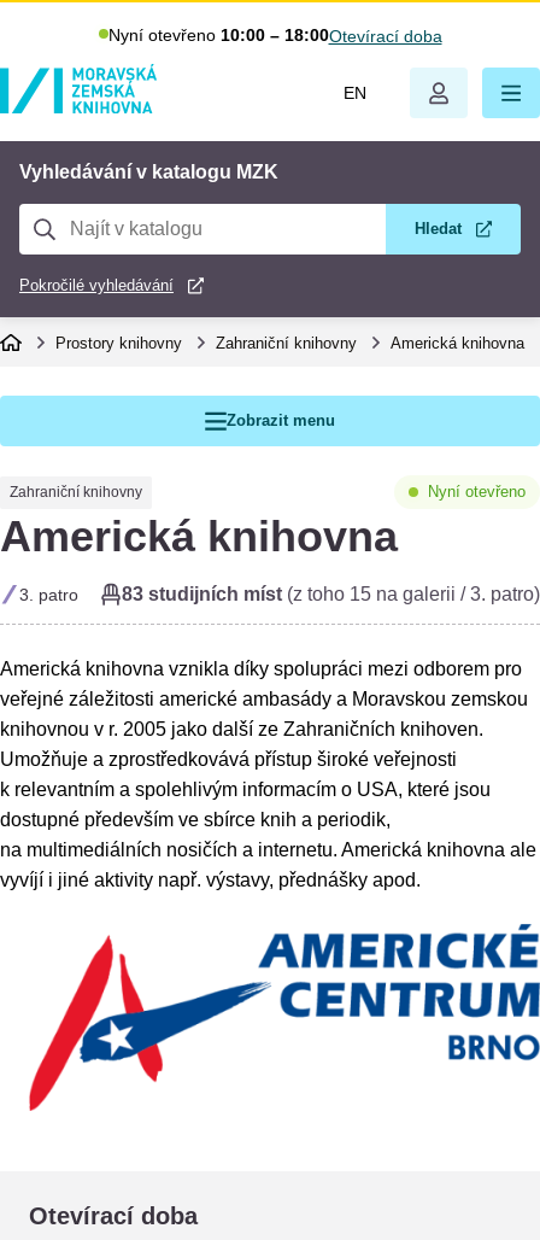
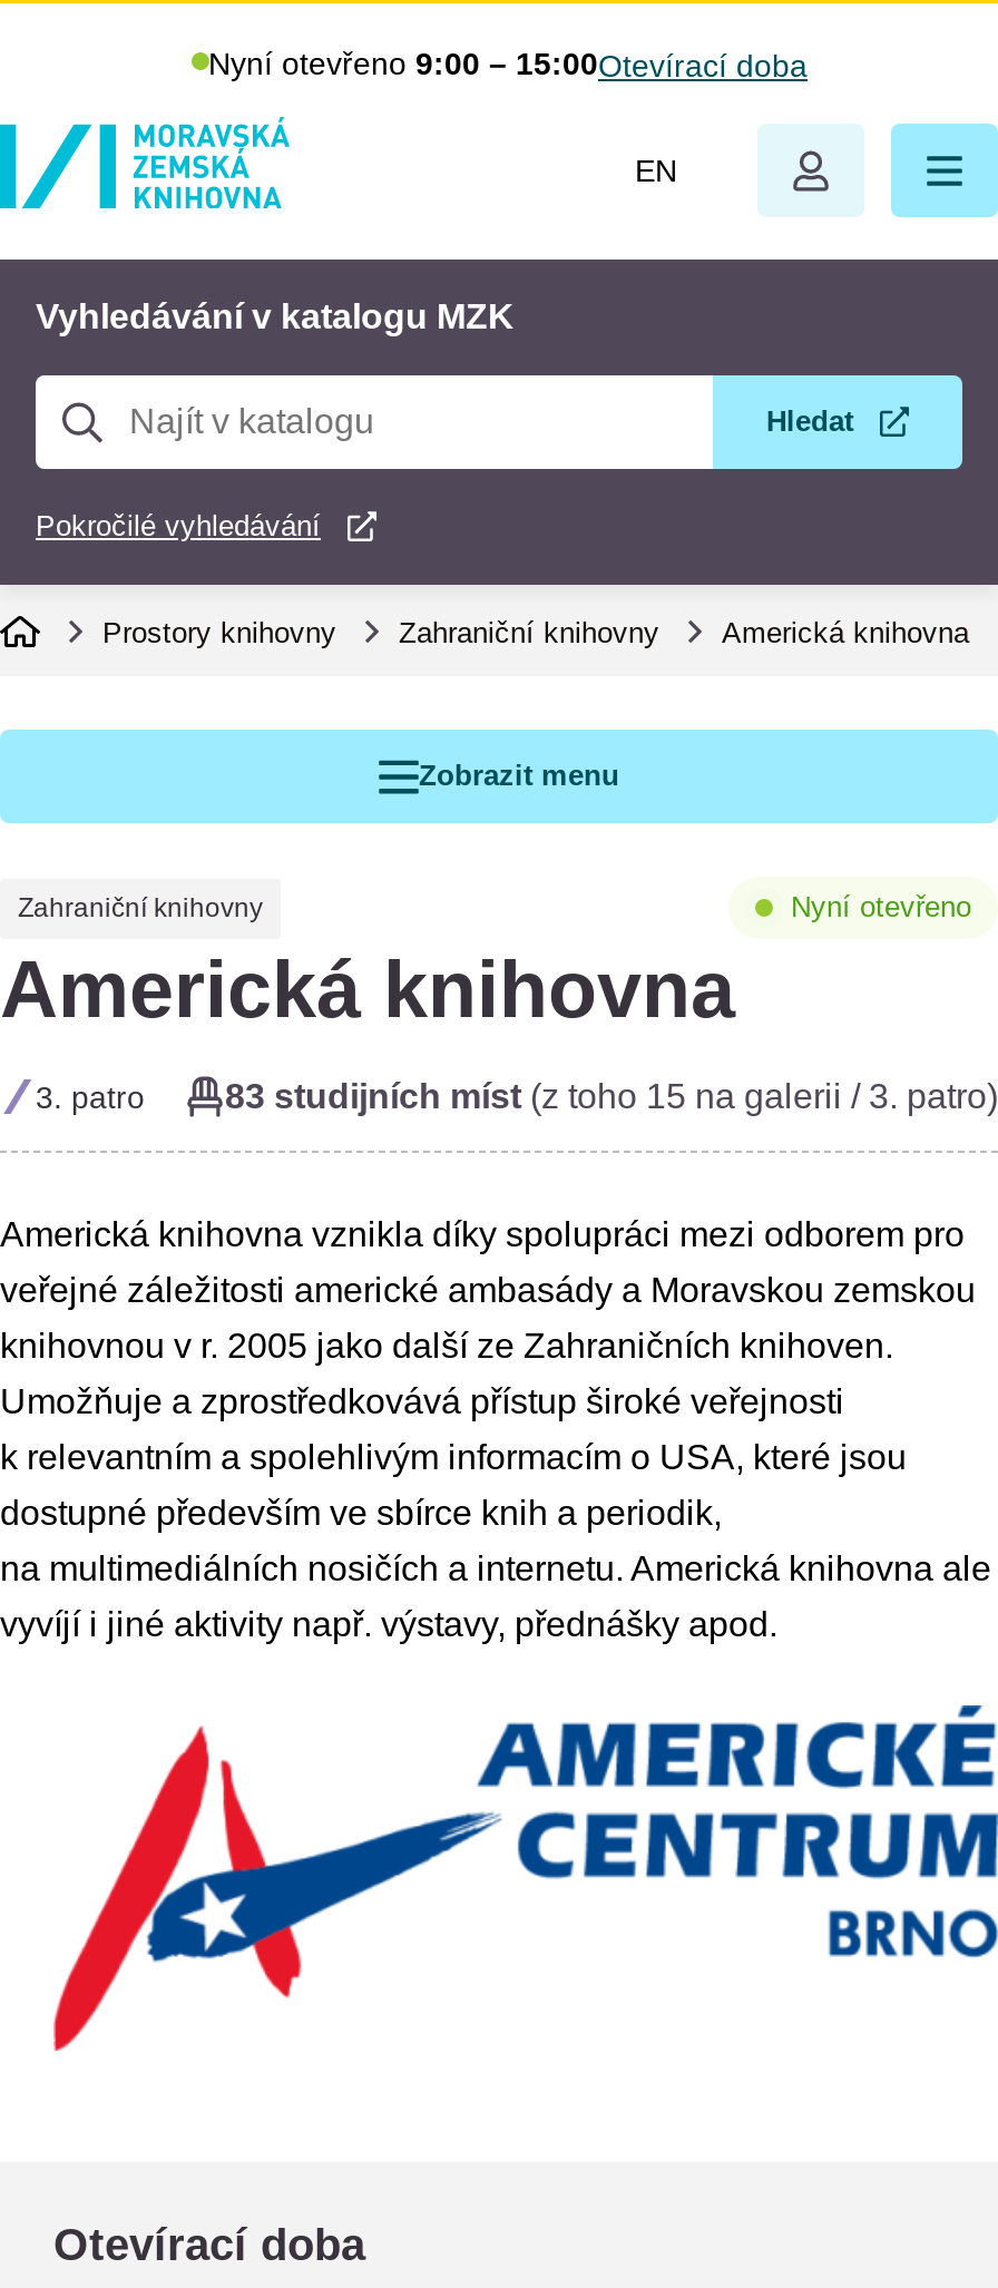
[108,25,442,45] Nyní otevřeno 10:00 – 18:00Otevírací doba -> [208,46,808,82] Nyní otevřeno 9:00 – 15:00Otevírací doba

